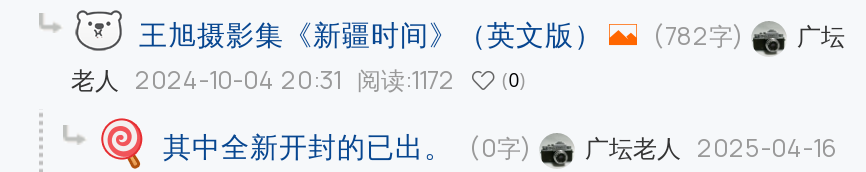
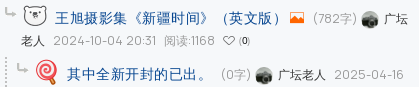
[71,63,520,97] 老人 2024-10-04 20:31 阅读:1172 0 -> [21,32,247,49] 老人 2024-10-04 20:31 阅读:1168 0

